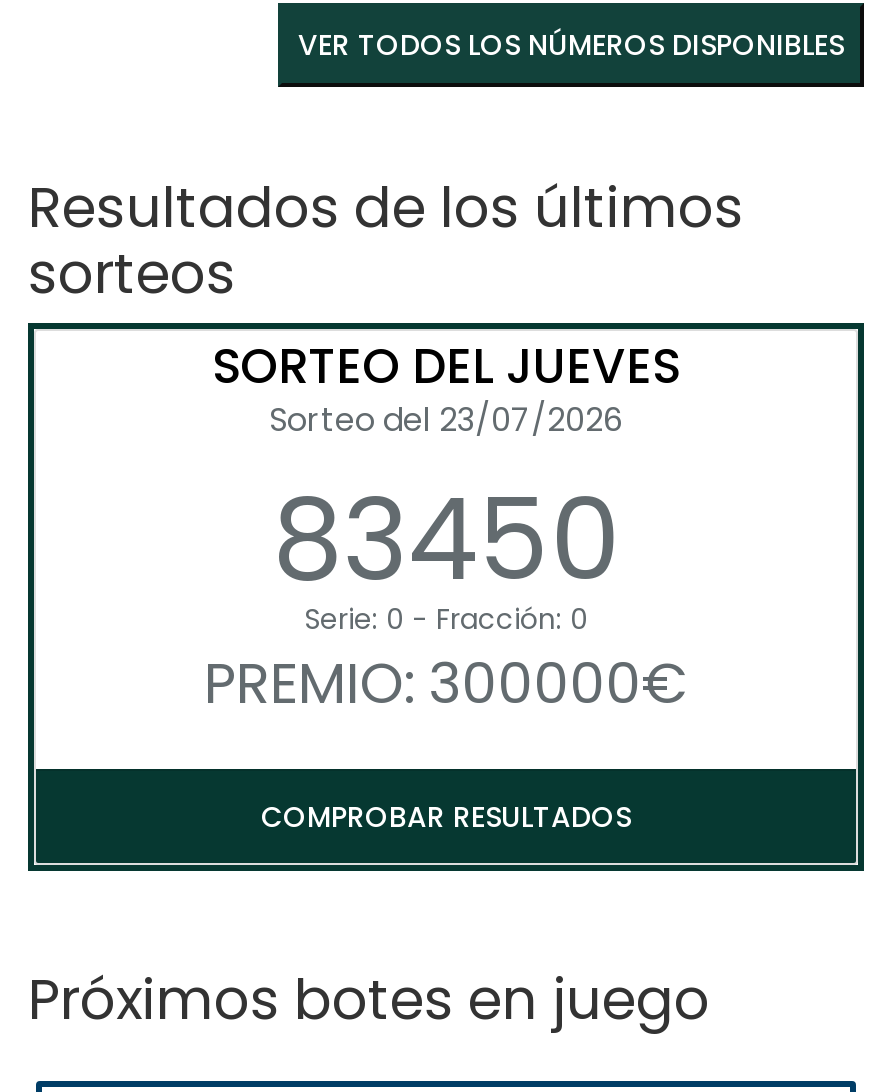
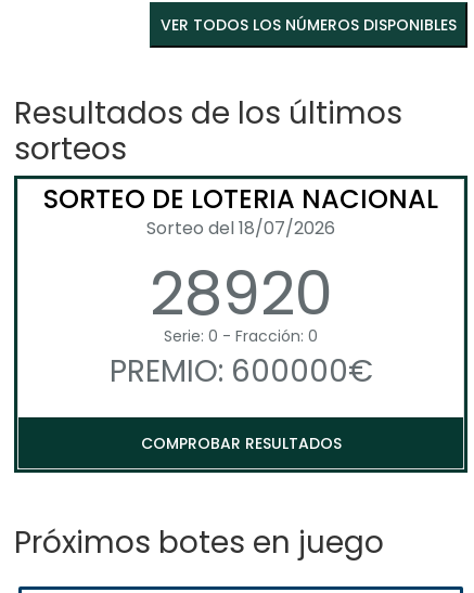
[212,334,680,620] SORTEO DEL JUEVES | Sorteo del 23/07/2026 | 83450 -> [43,181,438,337] SORTEO DE LOTERIA NACIONAL | Sorteo del 18/07/2026 | 28920
[204,646,688,724] PREMIO: 300000€ -> [109,351,373,393] PREMIO: 600000€

